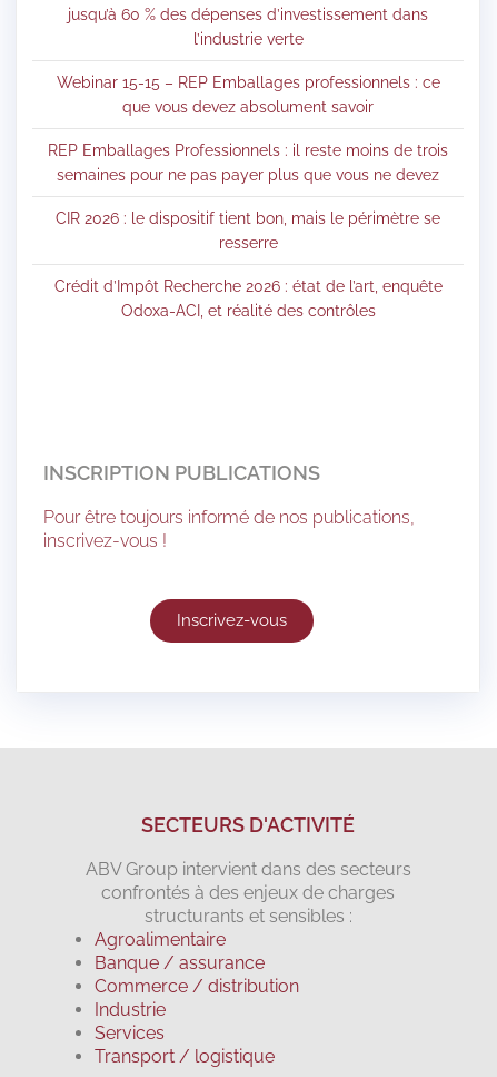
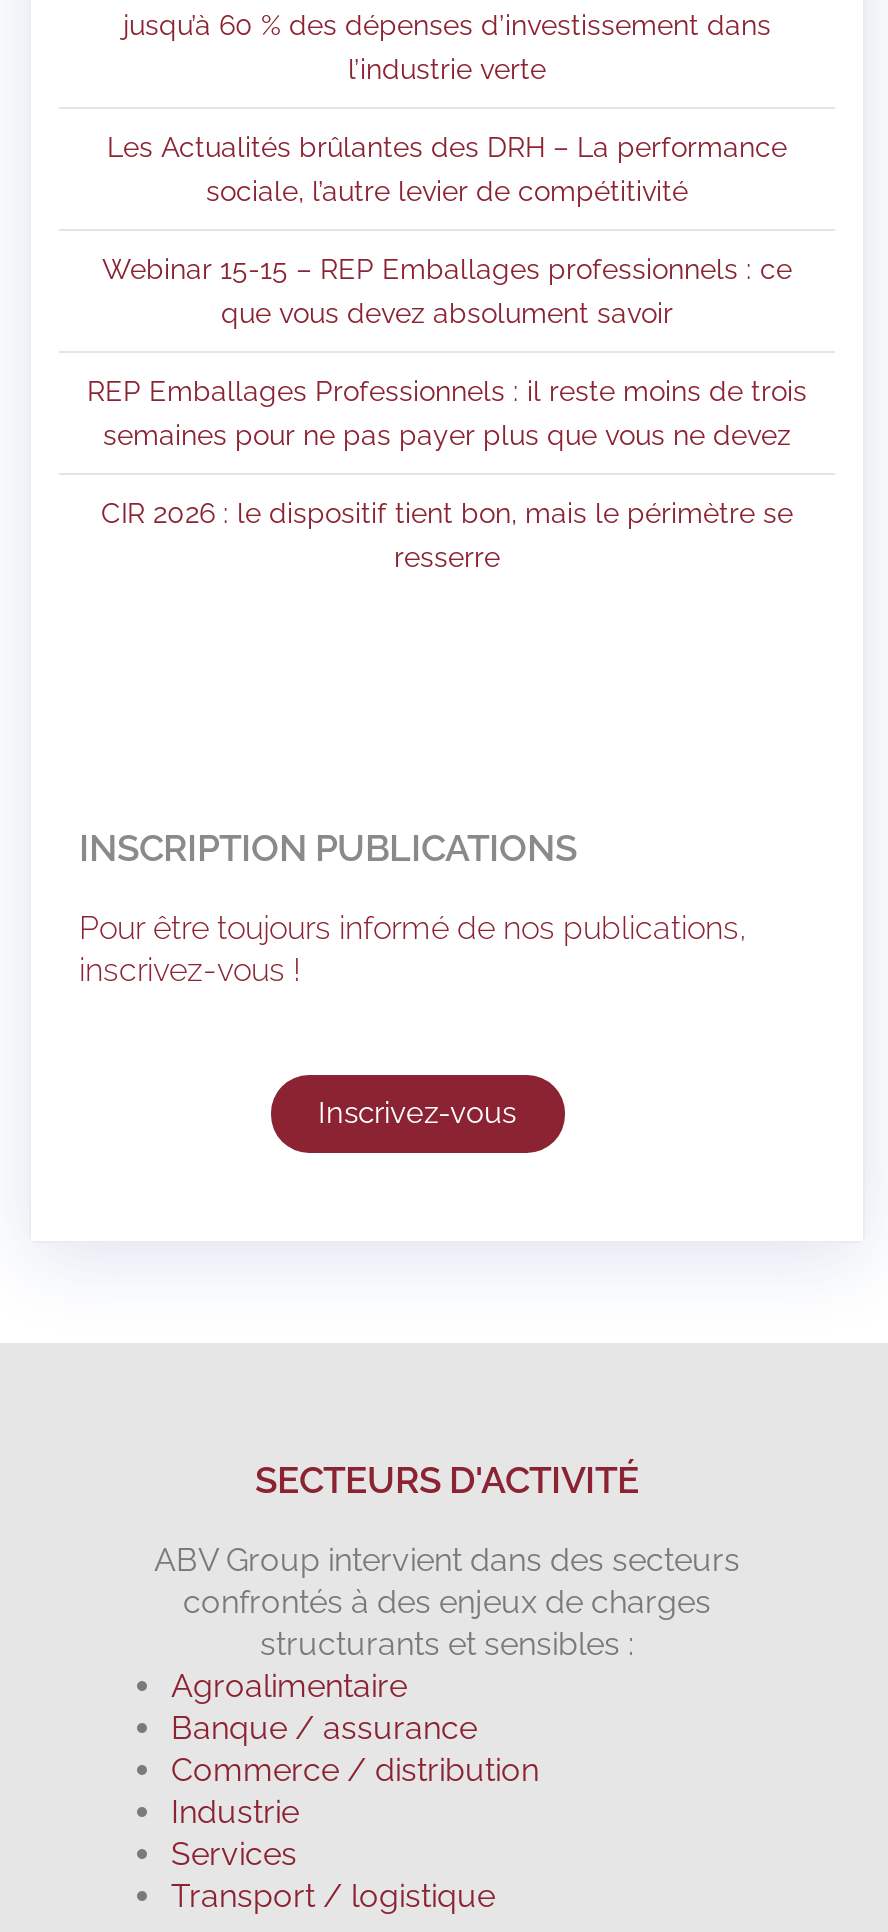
none -> [107,131,787,207] Les Actualités brûlantes des DRH – La performance | sociale, l’autre levier de compétitivité
moved [48,73,448,251] -> [87,253,807,573]: Webinar 15-15 – REP Emballages professionnels : ce | que vous devez absolument savoir | REP Emballages Professionnels : il reste moins de trois | semaines pour ne pas payer plus que vous ne devez | CIR 2026 : le dispositif tient bon, mais le périmètre se | resserre
[54,277,442,319] Crédit d’Impôt Recherche 2026 : état de l’art, enquête | Odoxa-ACI, et réalité des contrôles -> none

